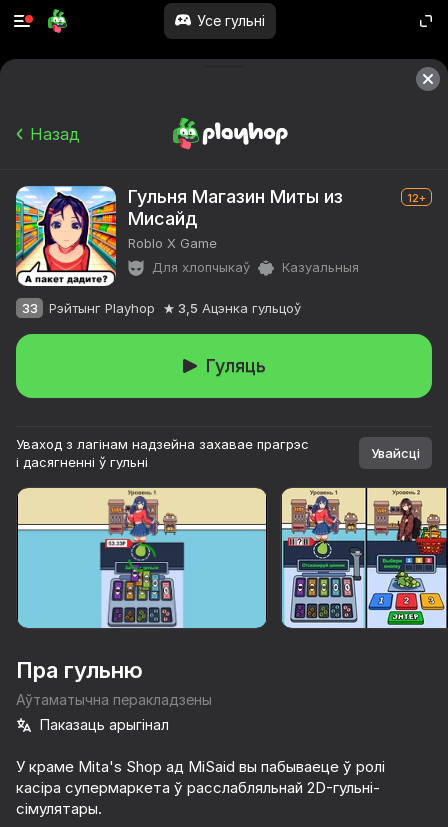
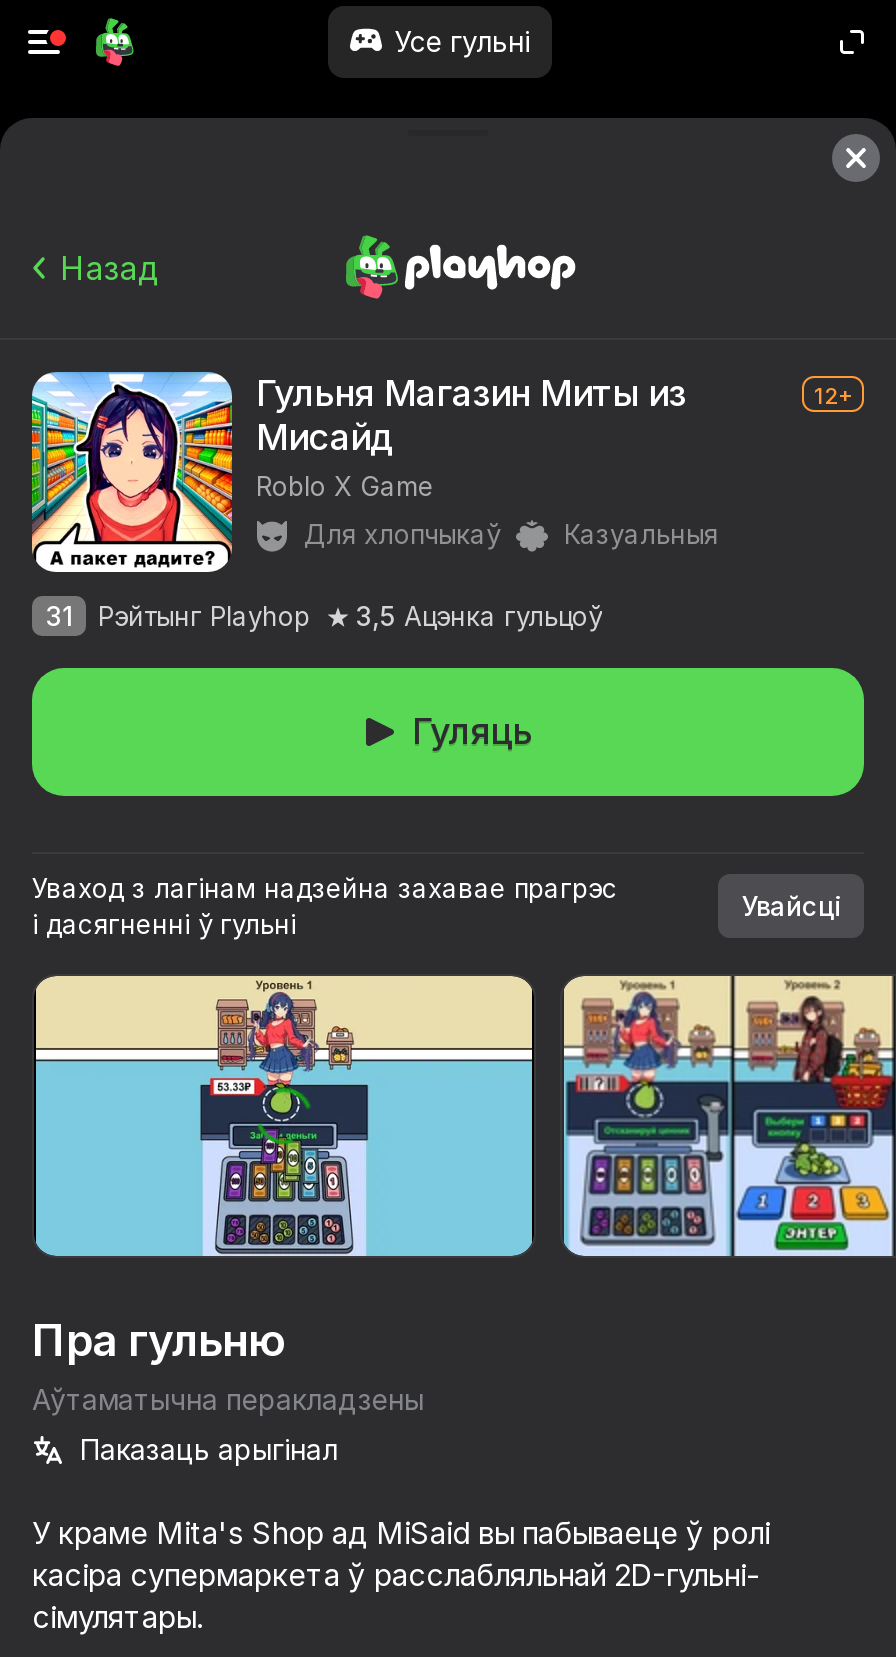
[21,300,301,316] 33 Рэйтынг Playhop 3,5 Ацэнка гульцоў -> [46,600,602,632] 31 Рэйтынг Playhop 3,5 Ацэнка гульцоў

